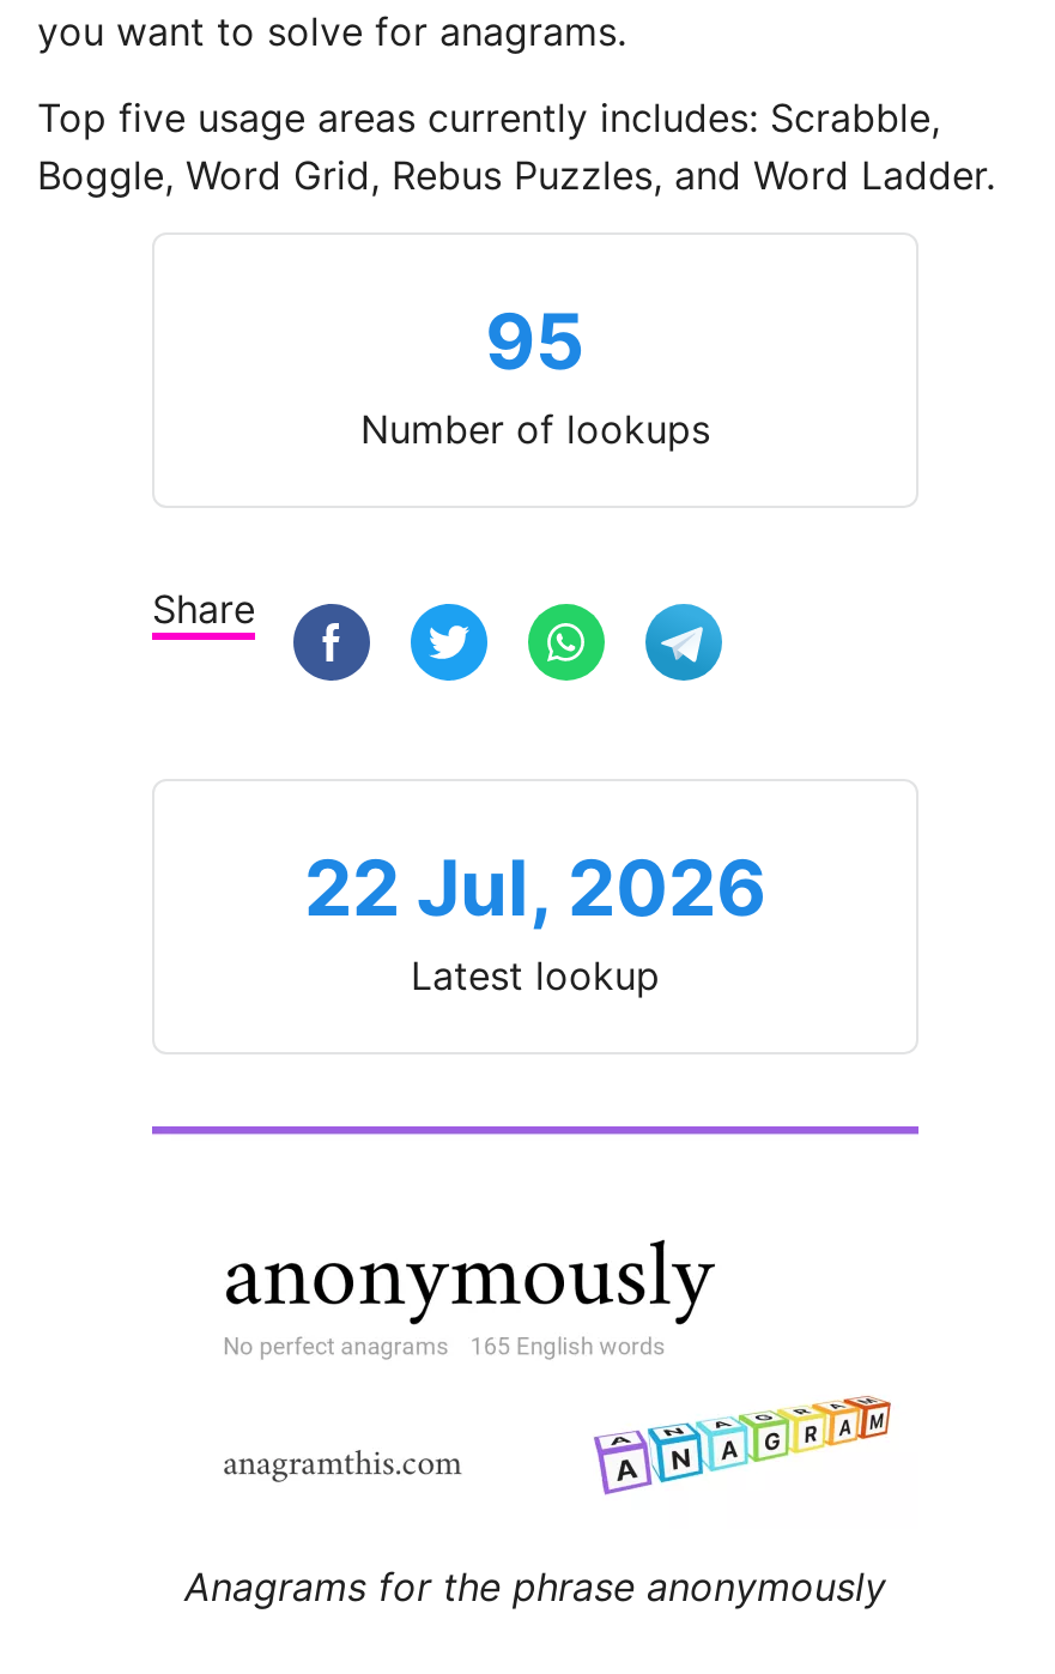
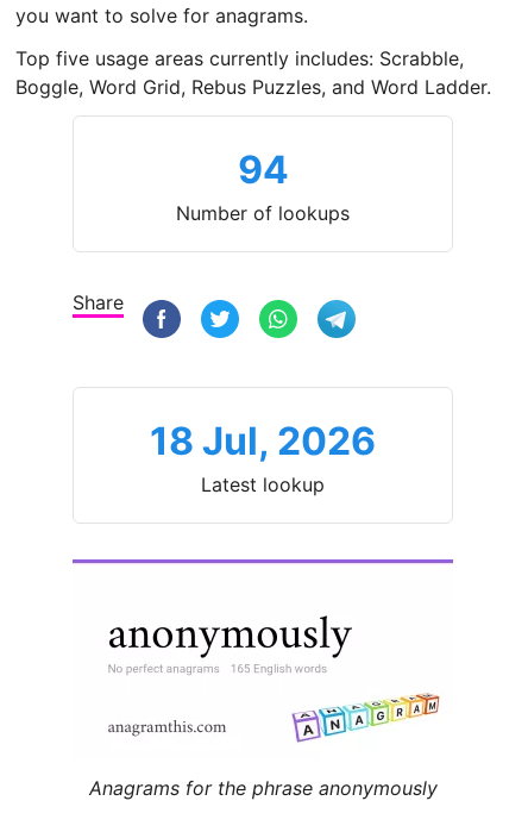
[485,295,586,388] 95 -> [237,147,288,193] 94
[304,841,766,935] 22 Jul, 2026 -> [150,418,376,464] 18 Jul, 2026

